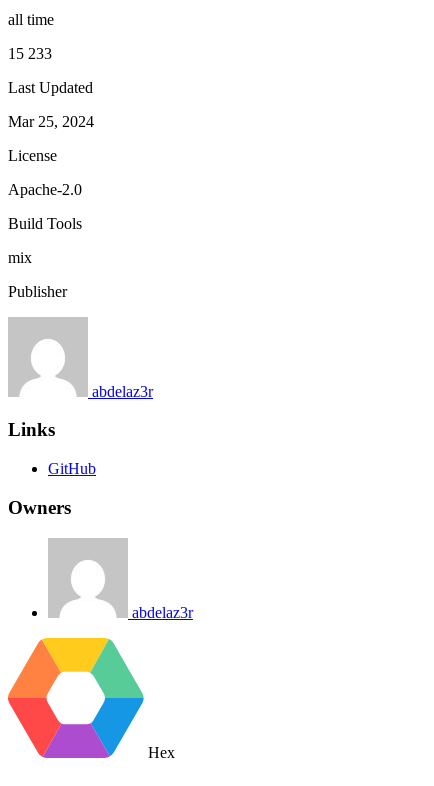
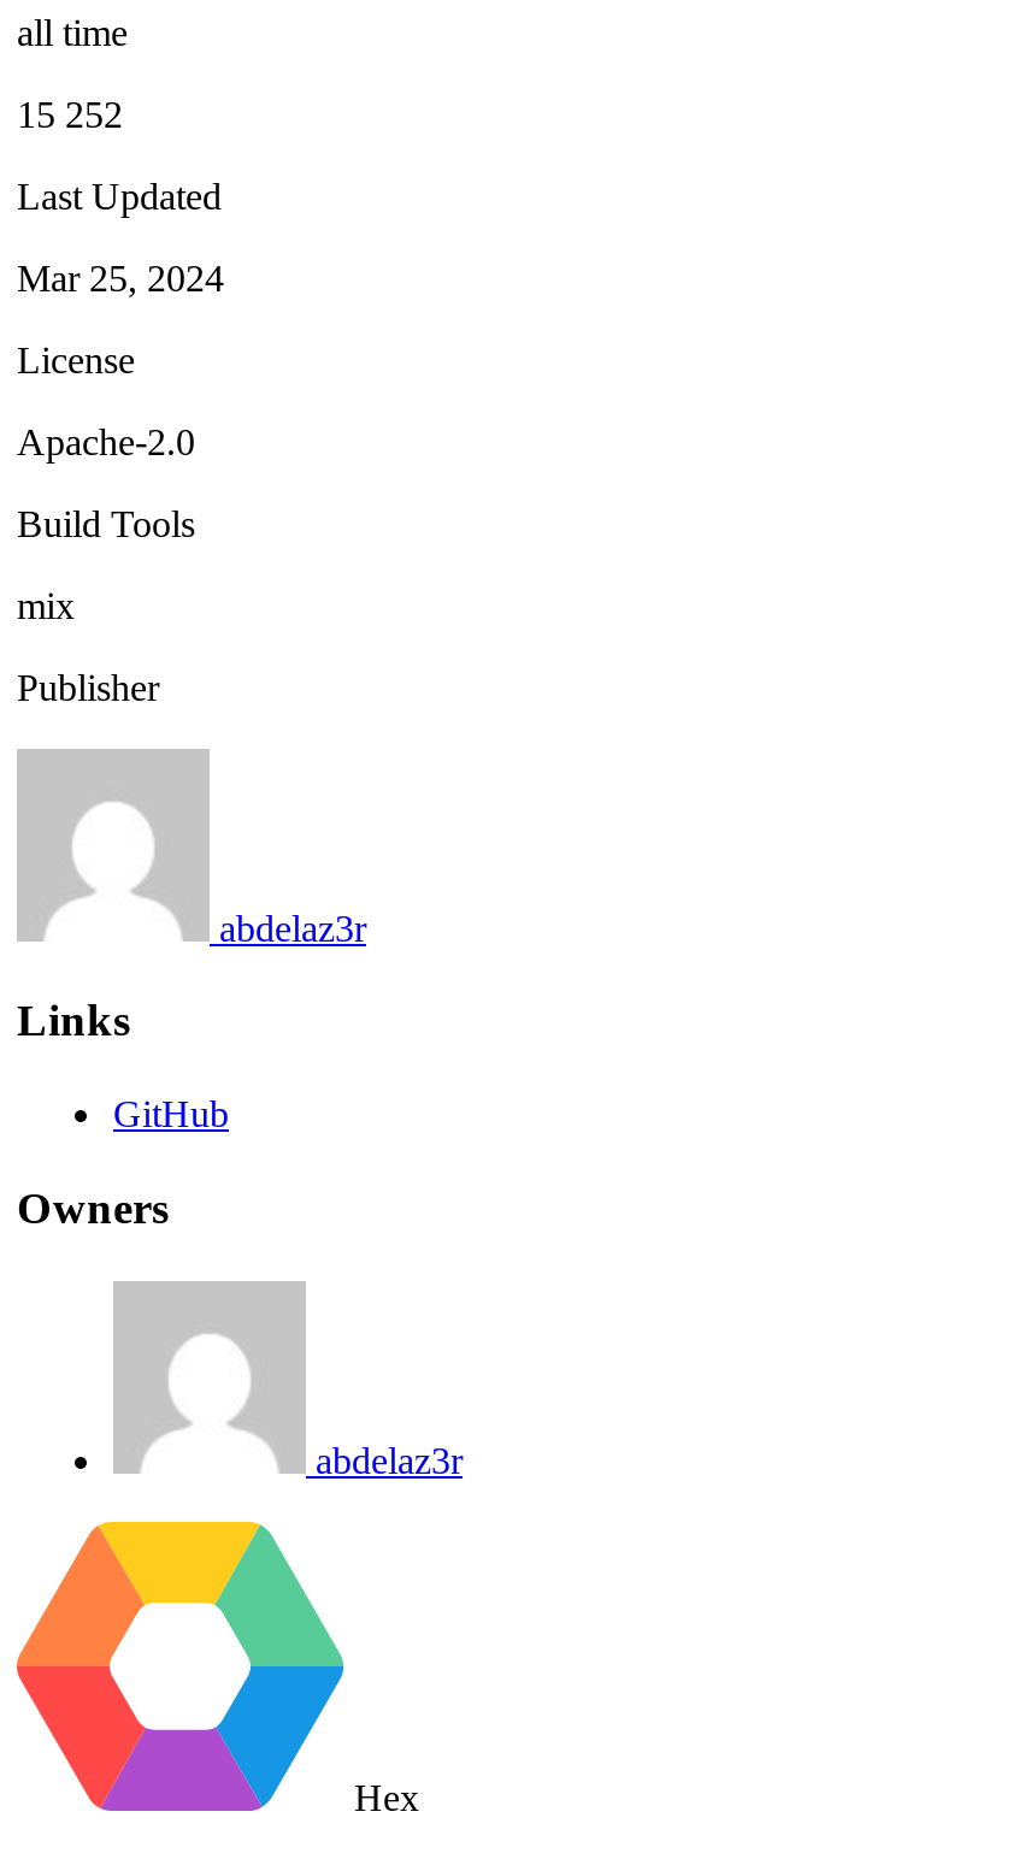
[8,45,52,62] 15 233 -> [17,93,123,134] 15 252

